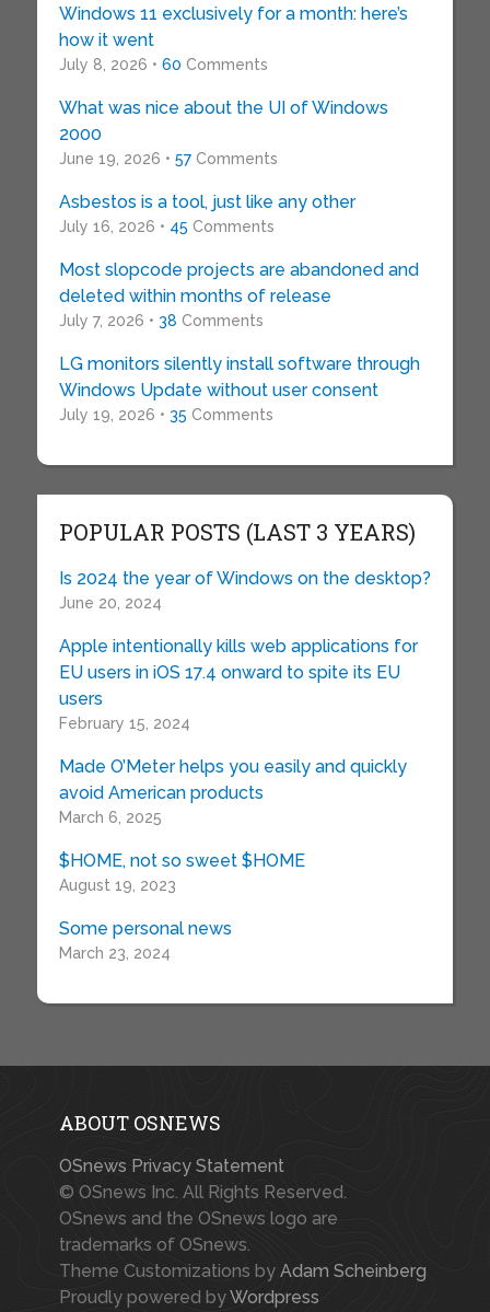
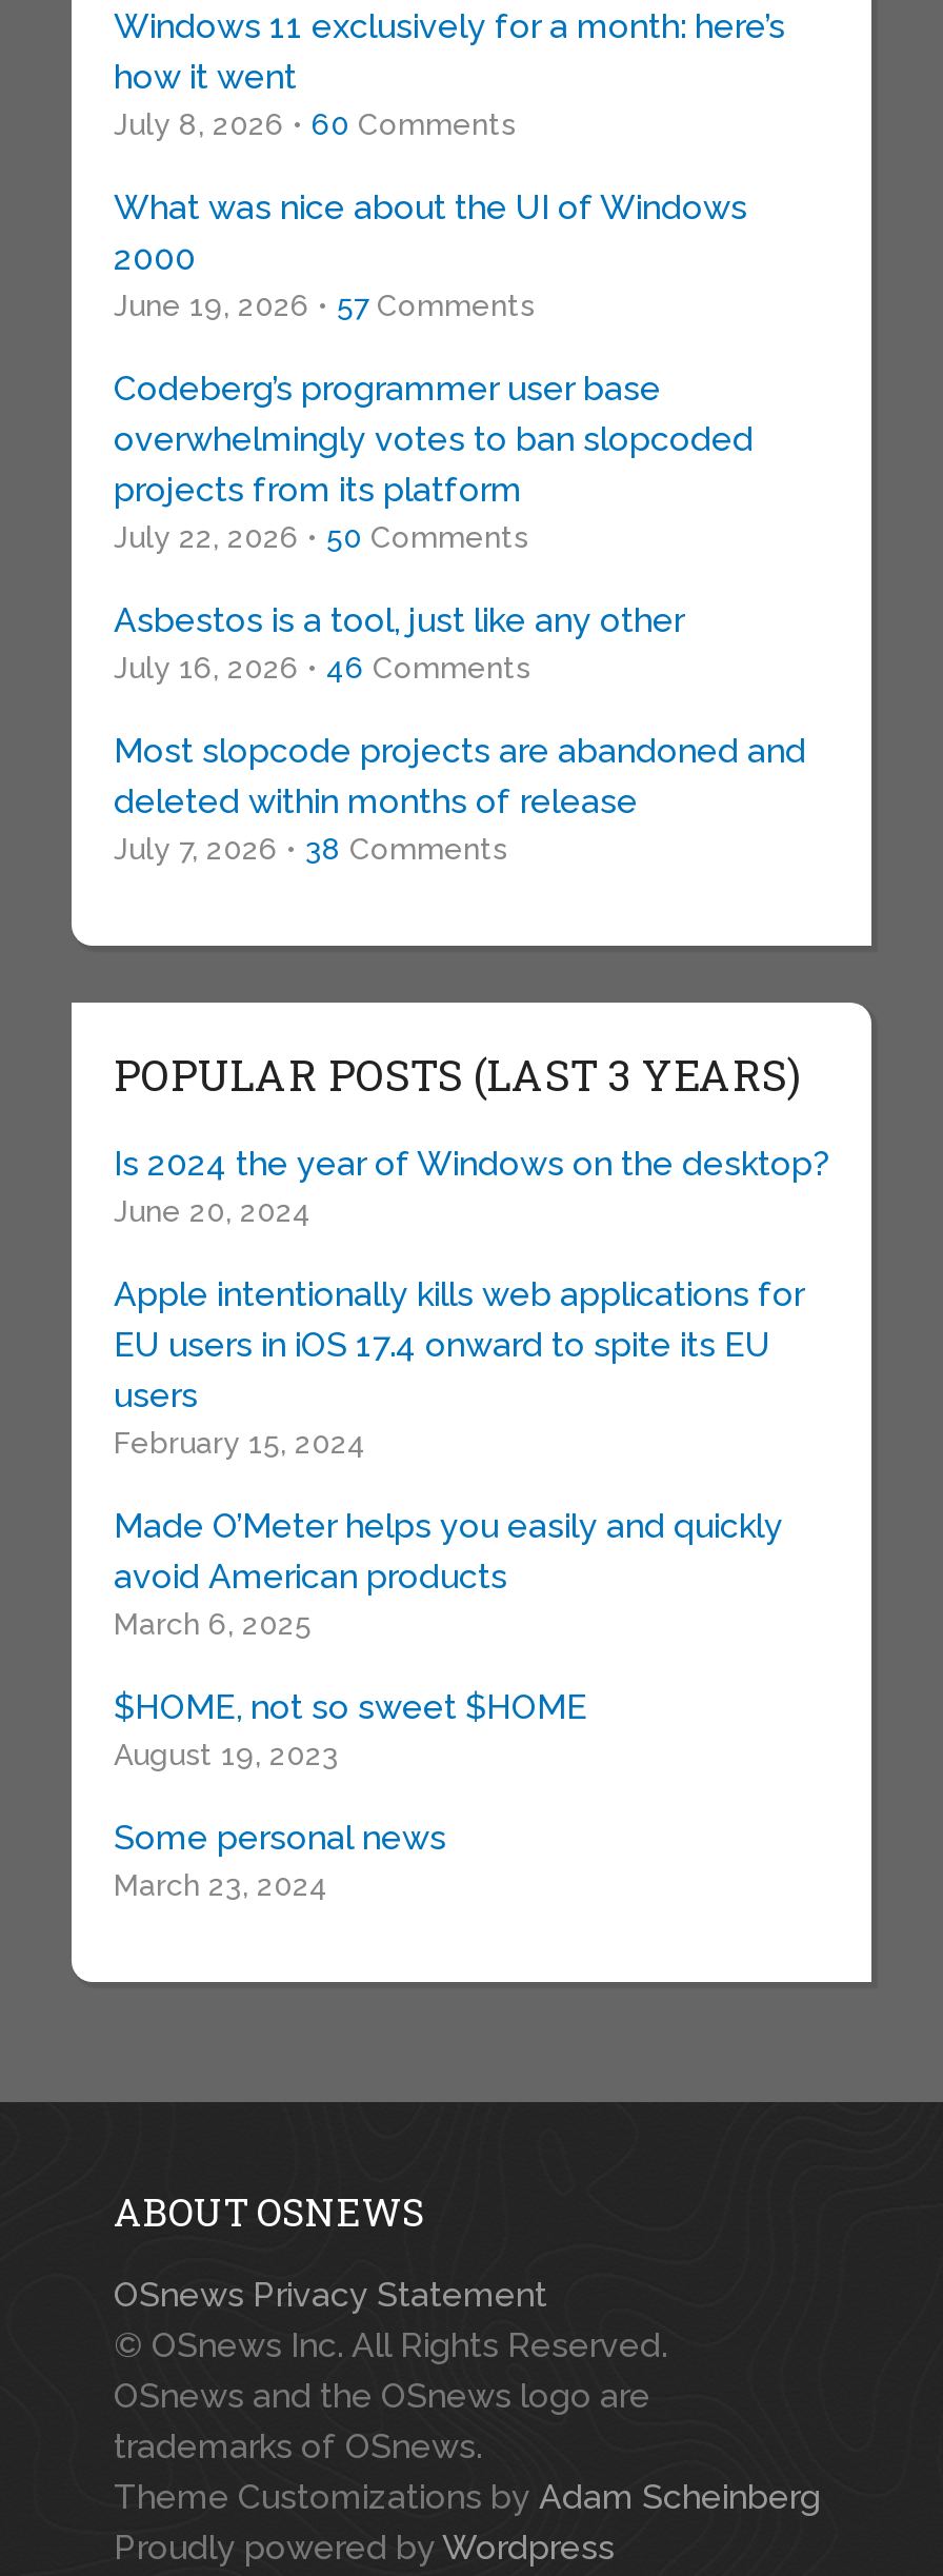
none -> [114,369,754,554] Codeberg’s programmer user base | overwhelmingly votes to ban slopcoded | projects from its platform | July 22, 2026 • 50 Comments
moved [59,191,355,212] -> [114,600,684,640]: Asbestos is a tool, just like any other
[59,218,275,235] July 16, 2026 • 45 Comments -> [114,651,530,685] July 16, 2026 • 46 Comments
moved [59,259,419,329] -> [114,731,806,866]: Most slopcode projects are abandoned and | deleted within months of release | July 7, 2026 • 38 Comments
[59,353,420,423] LG monitors silently install software through | Windows Update without user consent | July 19, 2026 • 35 Comments -> none

